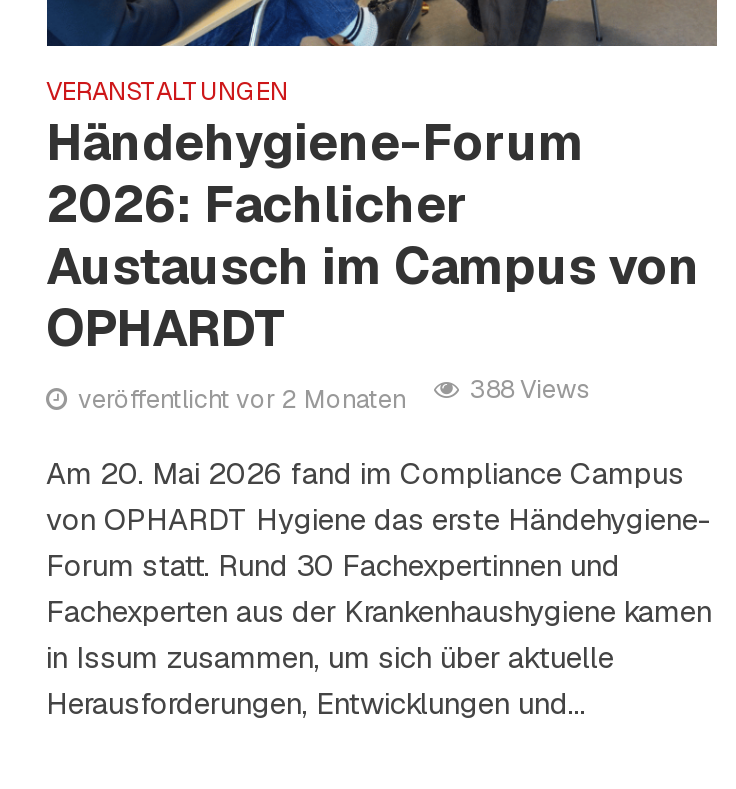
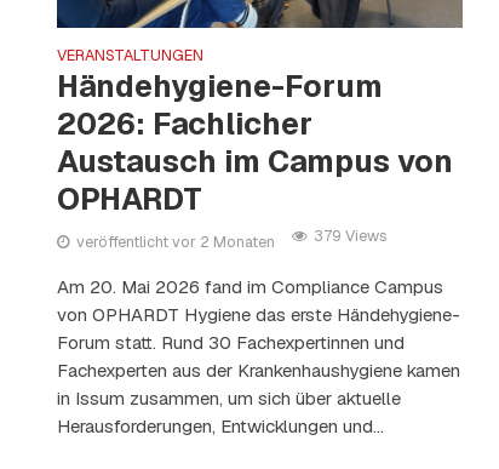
[78,372,590,416] veröffentlicht vor 2 Monaten 388 Views -> [76,226,387,252] veröffentlicht vor 2 Monaten 379 Views

